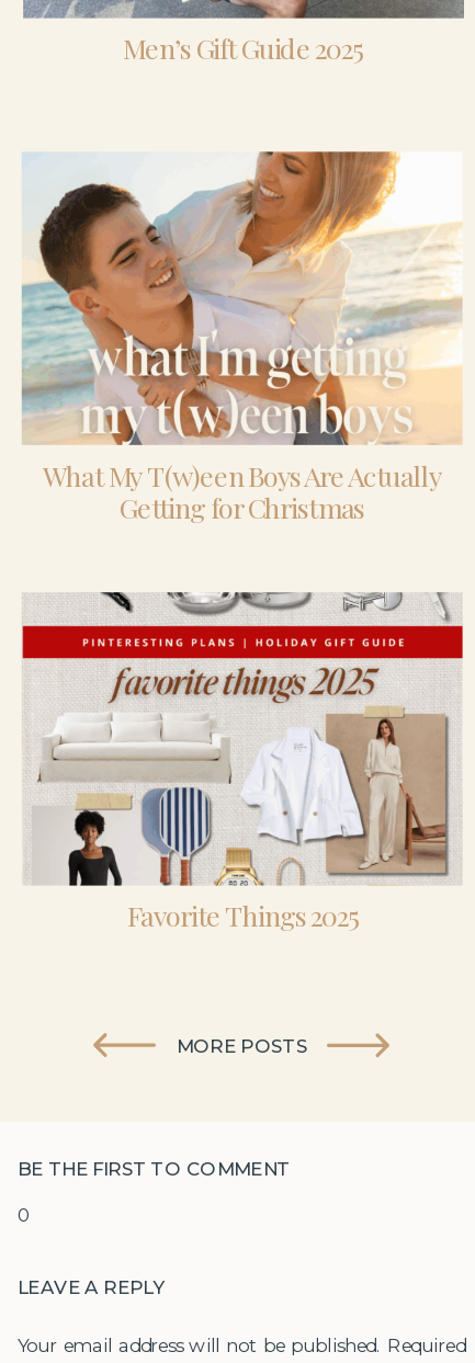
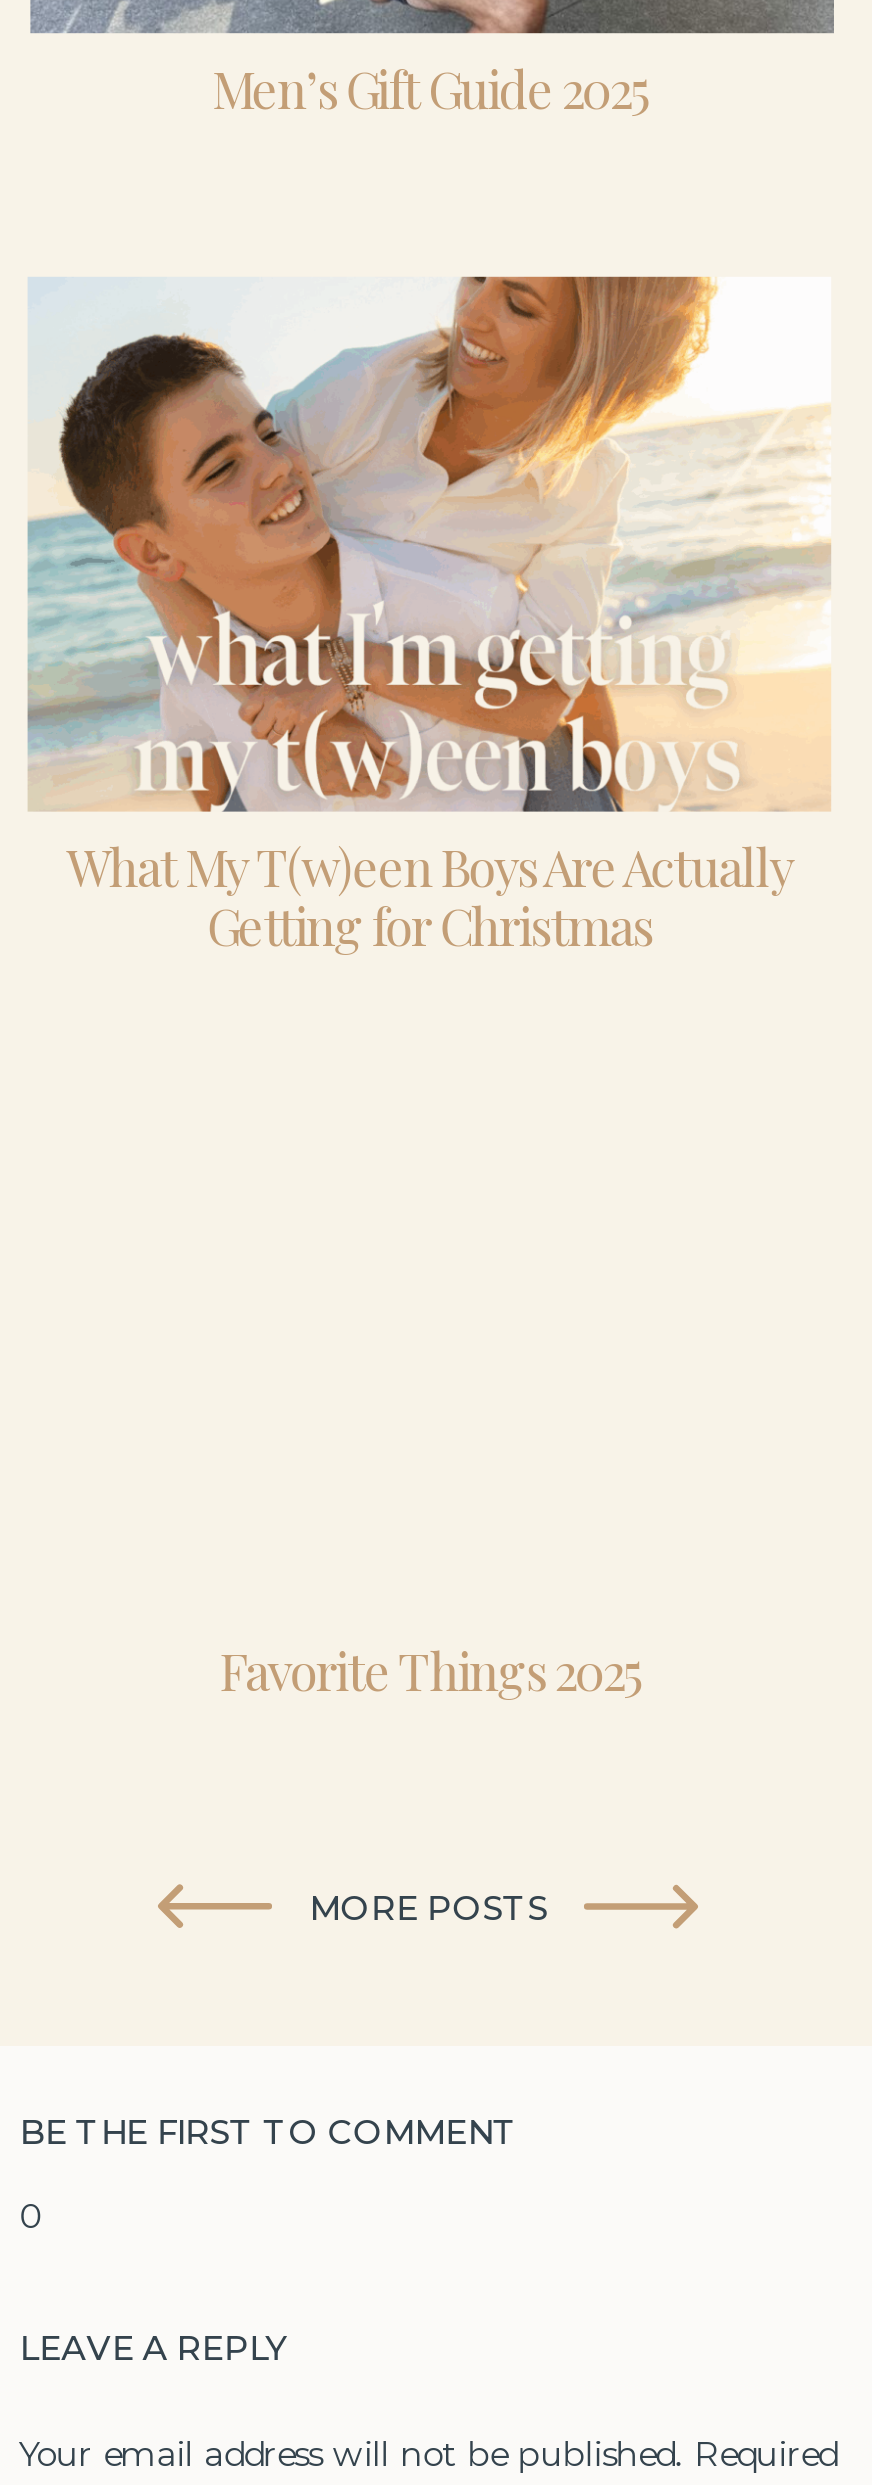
[21,591,464,887] [image] -> none

